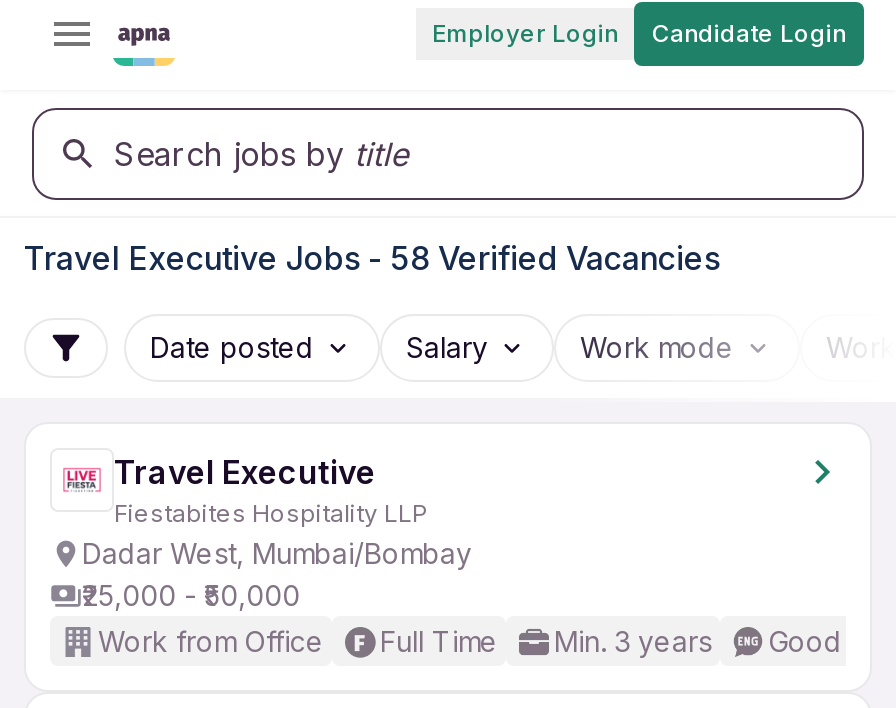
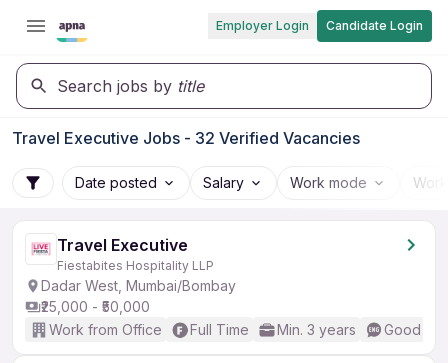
[24,238,720,278] Travel Executive Jobs - 58 Verified Vacancies -> [12,128,360,148] Travel Executive Jobs - 32 Verified Vacancies

